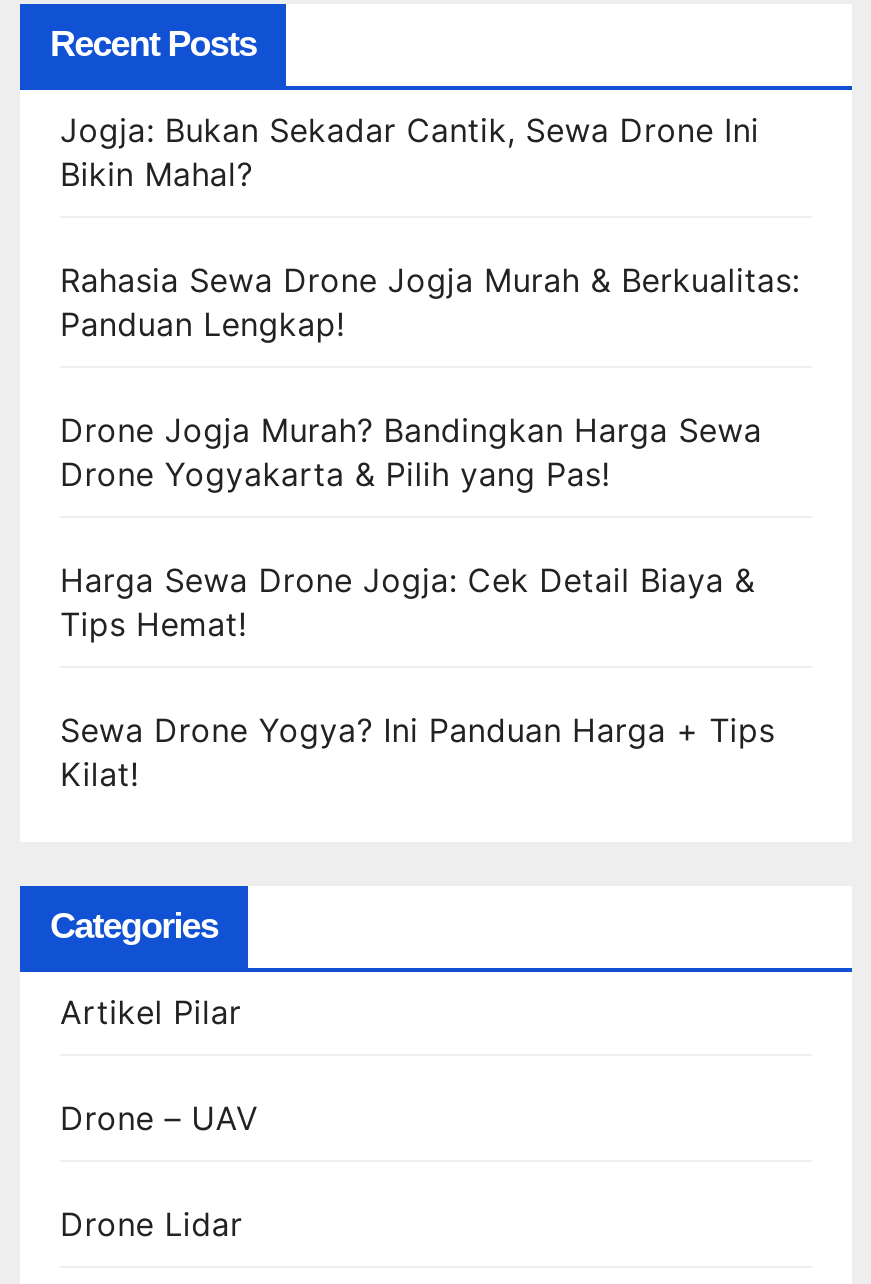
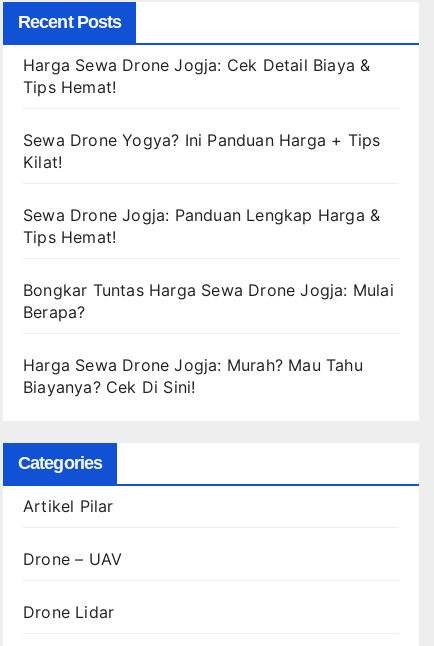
[60,110,800,494] Jogja: Bukan Sekadar Cantik, Sewa Drone Ini | Bikin Mahal? | Rahasia Sewa Drone Jogja Murah & Berkualitas: | Panduan Lengkap! | Drone Jogja Murah? Bandingkan Harga Sewa | Drone Yogyakarta & Pilih yang Pas! -> none
moved [60,560,775,794] -> [23,55,380,172]: Harga Sewa Drone Jogja: Cek Detail Biaya & | Tips Hemat! | Sewa Drone Yogya? Ini Panduan Harga + Tips | Kilat!
none -> [23,205,394,397] Sewa Drone Jogja: Panduan Lengkap Harga & | Tips Hemat! | Bongkar Tuntas Harga Sewa Drone Jogja: Mulai | Berapa? | Harga Sewa Drone Jogja: Murah? Mau Tahu | Biayanya? Cek Di Sini!

